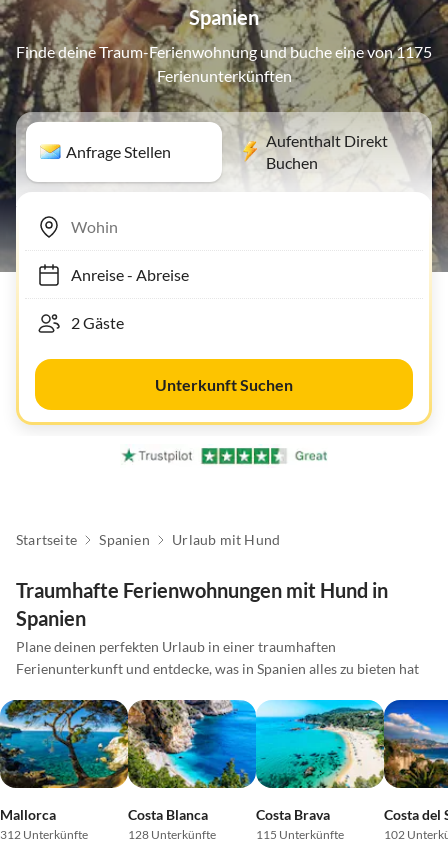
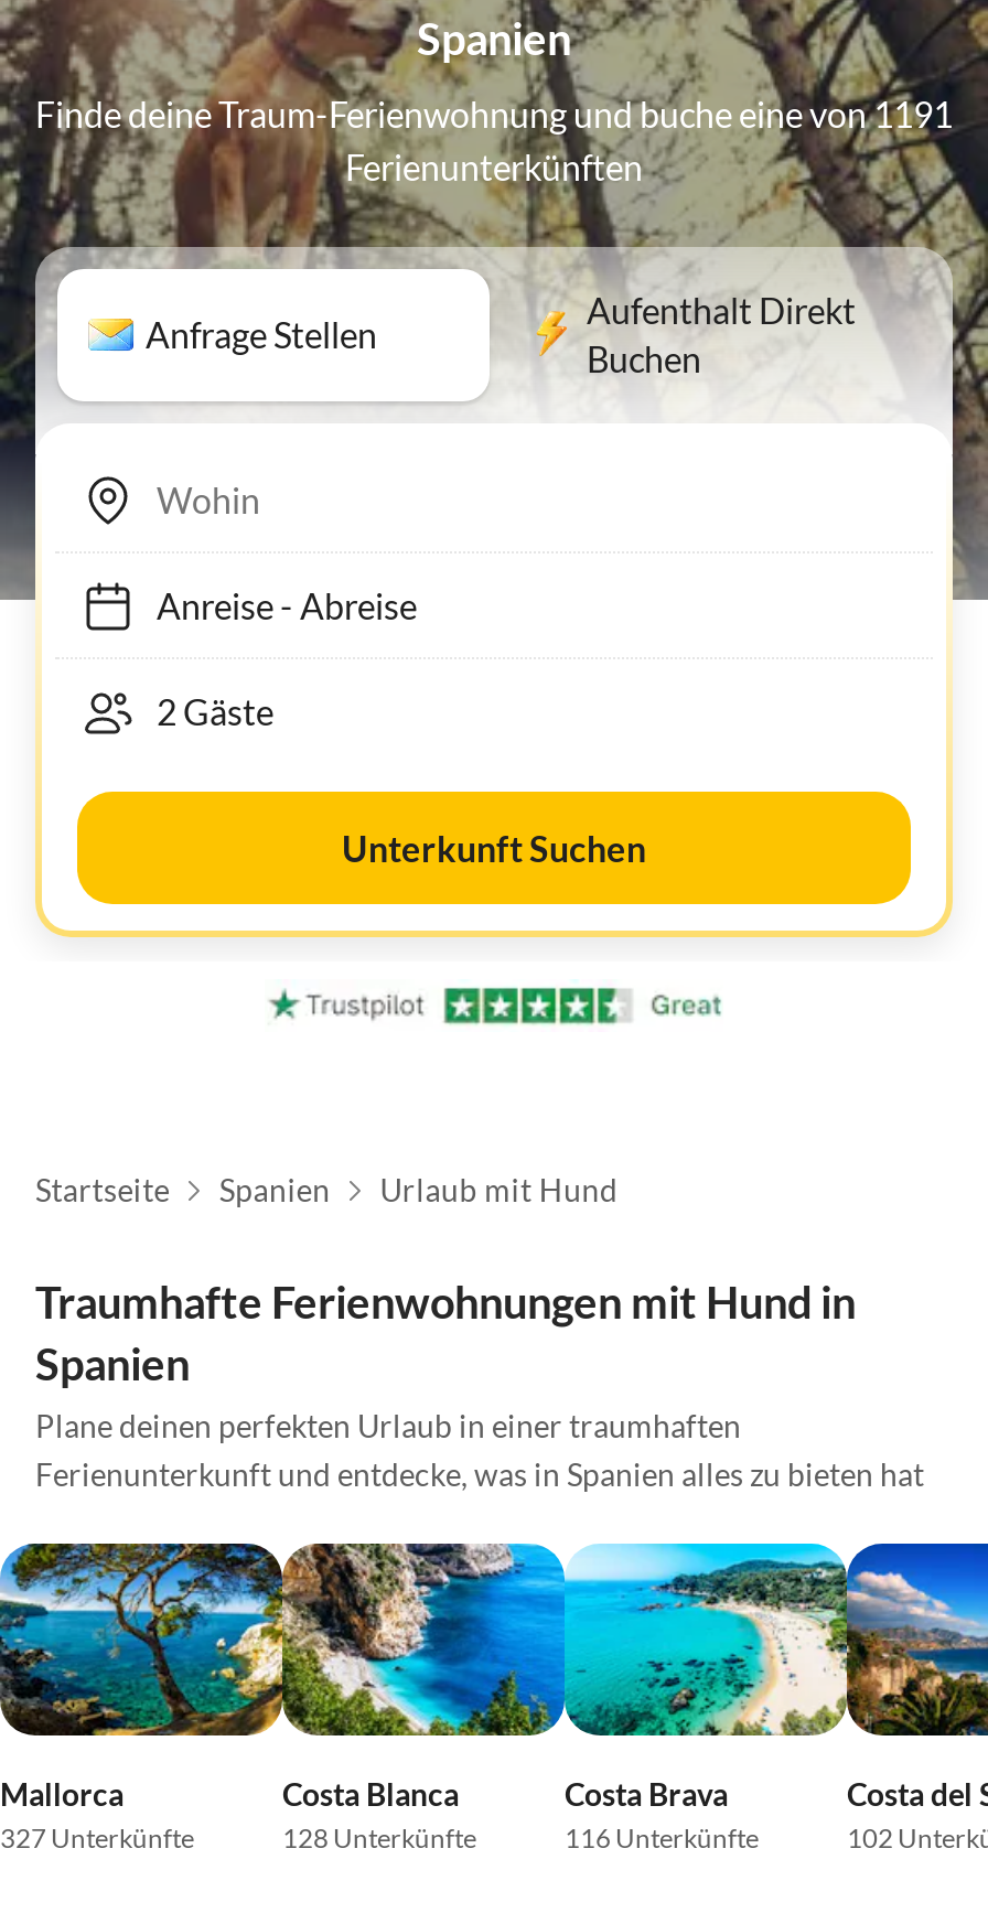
[16,42,432,61] Finde deine Traum-Ferienwohnung und buche eine von 1175 -> [35,93,953,135] Finde deine Traum-Ferienwohnung und buche eine von 1191
[0,827,88,842] 312 Unterkünfte -> [0,1822,194,1855] 327 Unterkünfte
[256,827,344,842] 115 Unterkünfte -> [565,1822,759,1855] 116 Unterkünfte

